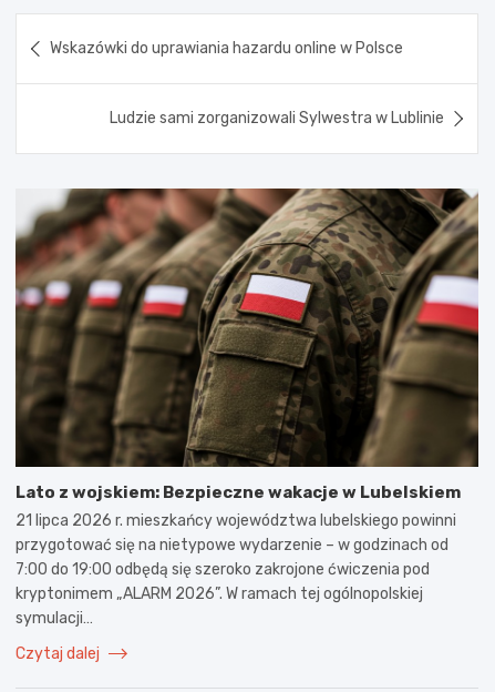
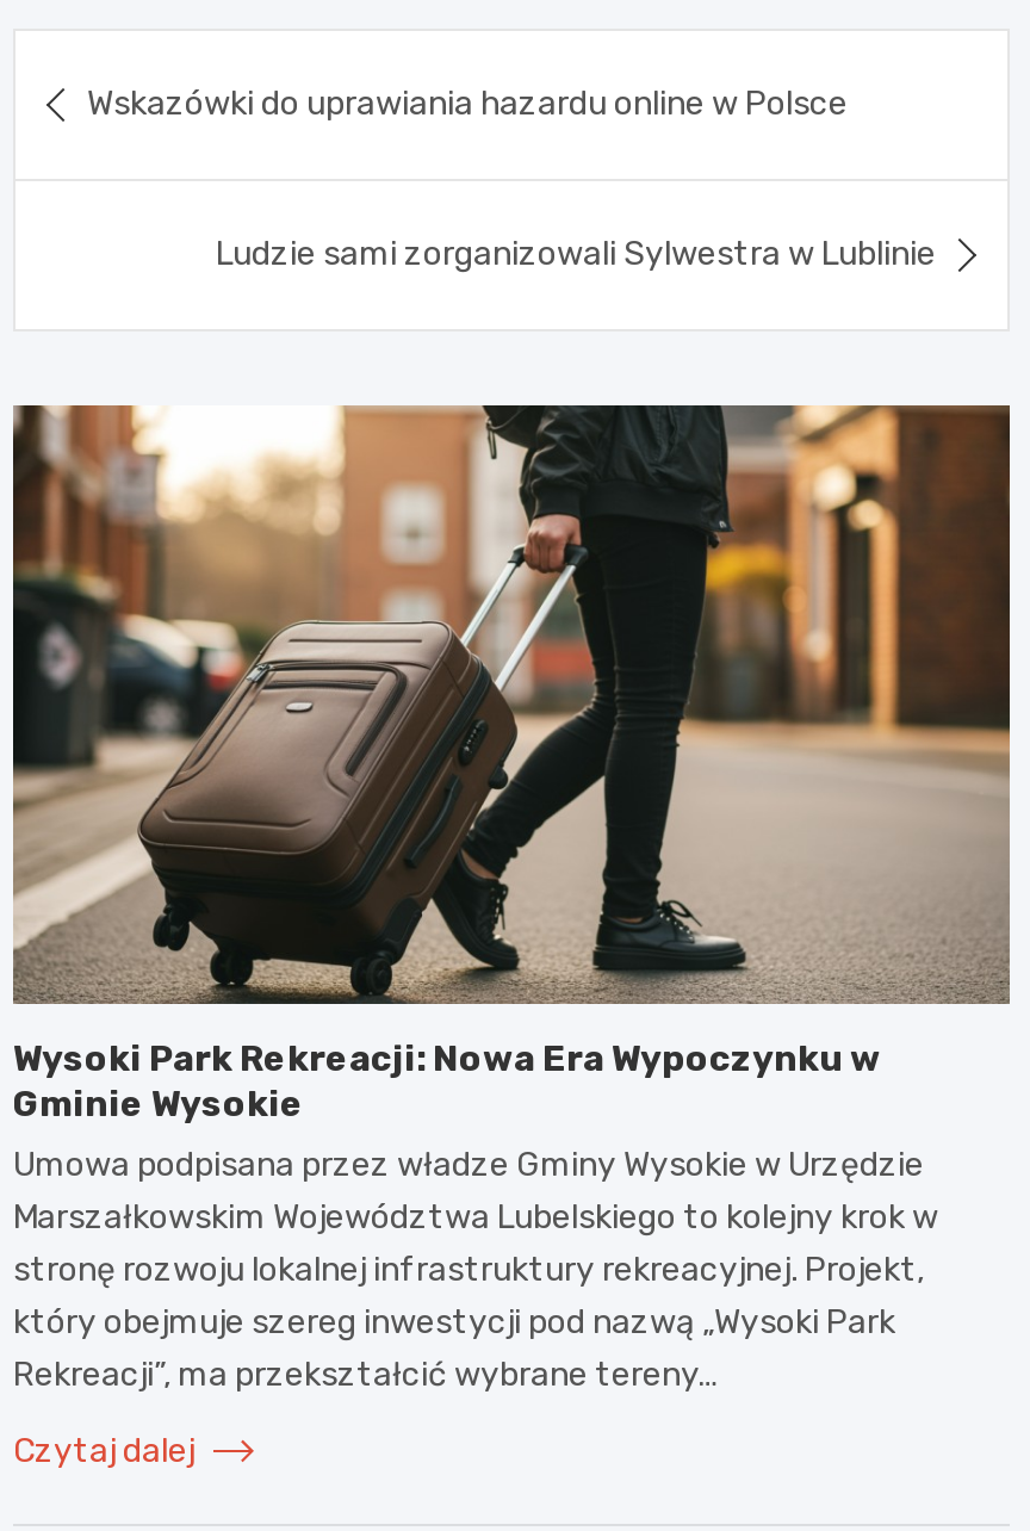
[14,187,479,627] [image] | Lato z wojskiem: Bezpieczne wakacje w Lubelskiem | 21 lipca 2026 r. mieszkańcy województwa lubelskiego powinni | przygotować się na nietypowe wydarzenie – w godzinach od | 7:00 do 19:00 odbędą się szeroko zakrojone ćwiczenia pod | kryptonimem „ALARM 2026”. W ramach tej ogólnopolskiej | symulacji… -> [11,403,1012,1394] [image] | Wysoki Park Rekreacji: Nowa Era Wypoczynku w | Gminie Wysokie | Umowa podpisana przez władze Gminy Wysokie w Urzędzie | Marszałkowskim Województwa Lubelskiego to kolejny krok w | stronę rozwoju lokalnej infrastruktury rekreacyjnej. Projekt, | który obejmuje szereg inwestycji pod nazwą „Wysoki Park | Rekreacji”, ma przekształcić wybrane tereny…

